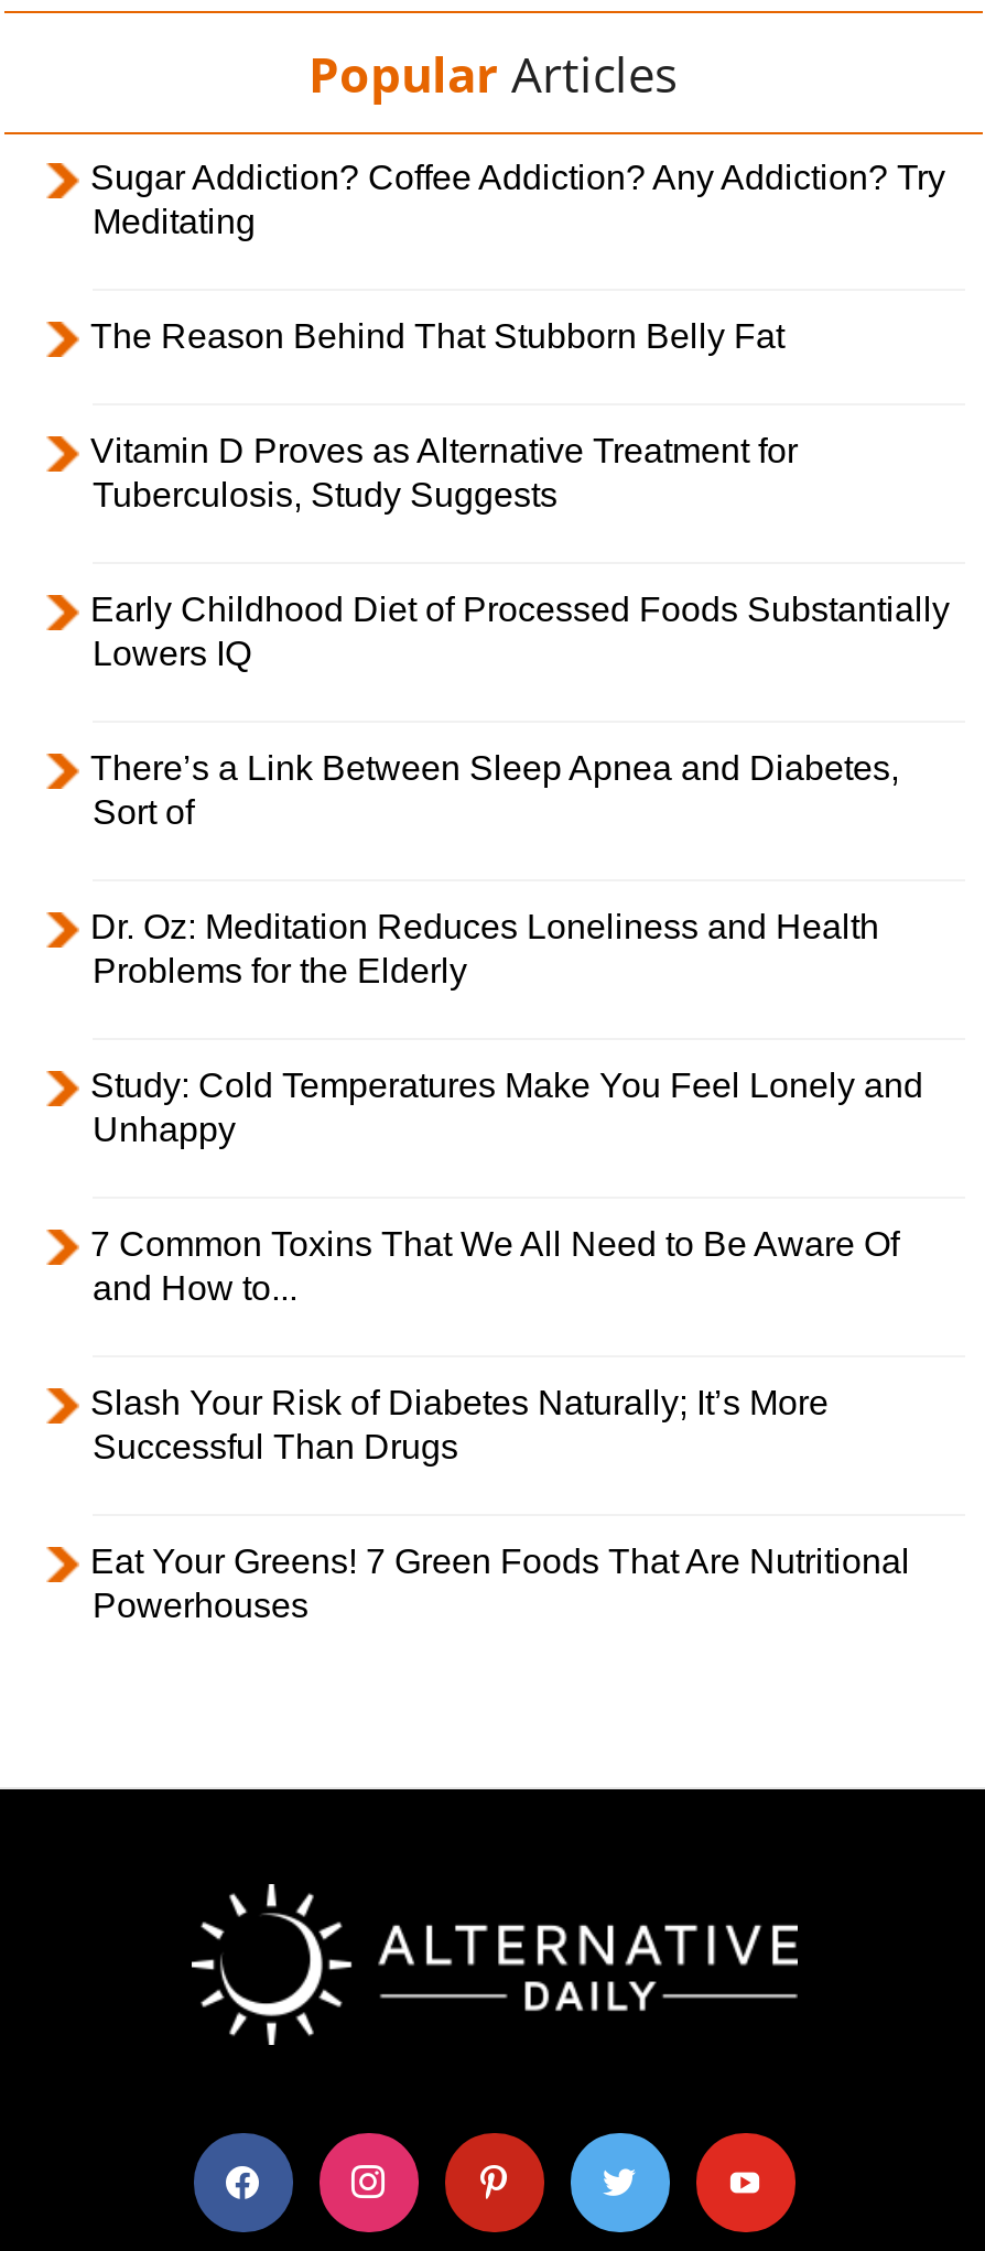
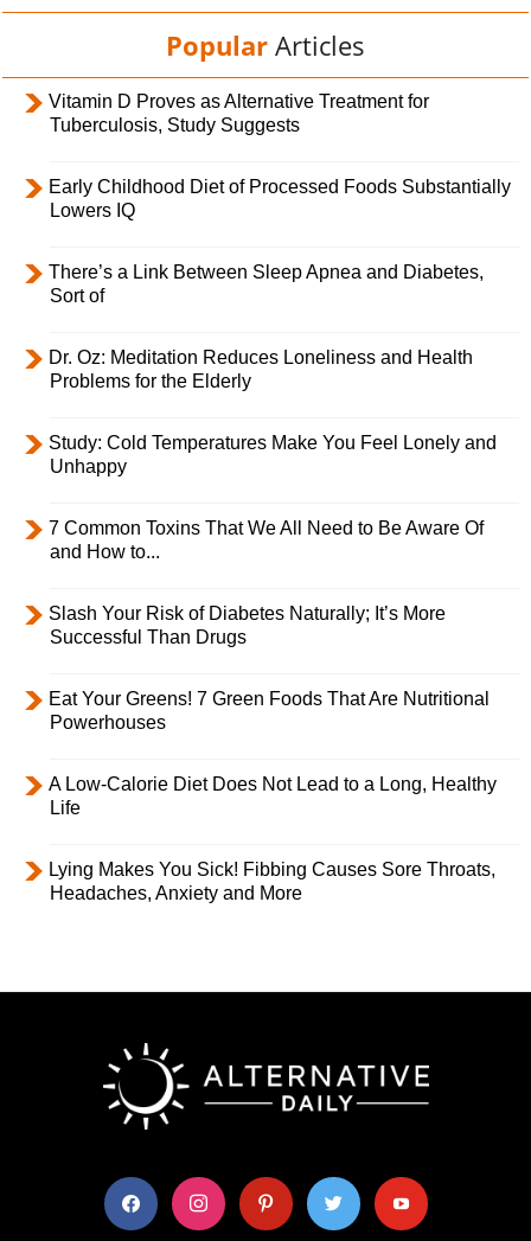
[90,159,945,355] Sugar Addiction? Coffee Addiction? Any Addiction? Try | Meditating | The Reason Behind That Stubborn Belly Fat -> none
moved [90,432,950,1624] -> [49,91,511,733]: Vitamin D Proves as Alternative Treatment for | Tuberculosis, Study Suggests | Early Childhood Diet of Processed Foods Substantially | ... | Eat Your Greens! 7 Green Foods That Are Nutritional | Powerhouses
none -> [49,774,497,903] A Low-Calorie Diet Does Not Lead to a Long, Healthy | Life | Lying Makes You Sick! Fibbing Causes Sore Throats, | Headaches, Anxiety and More

